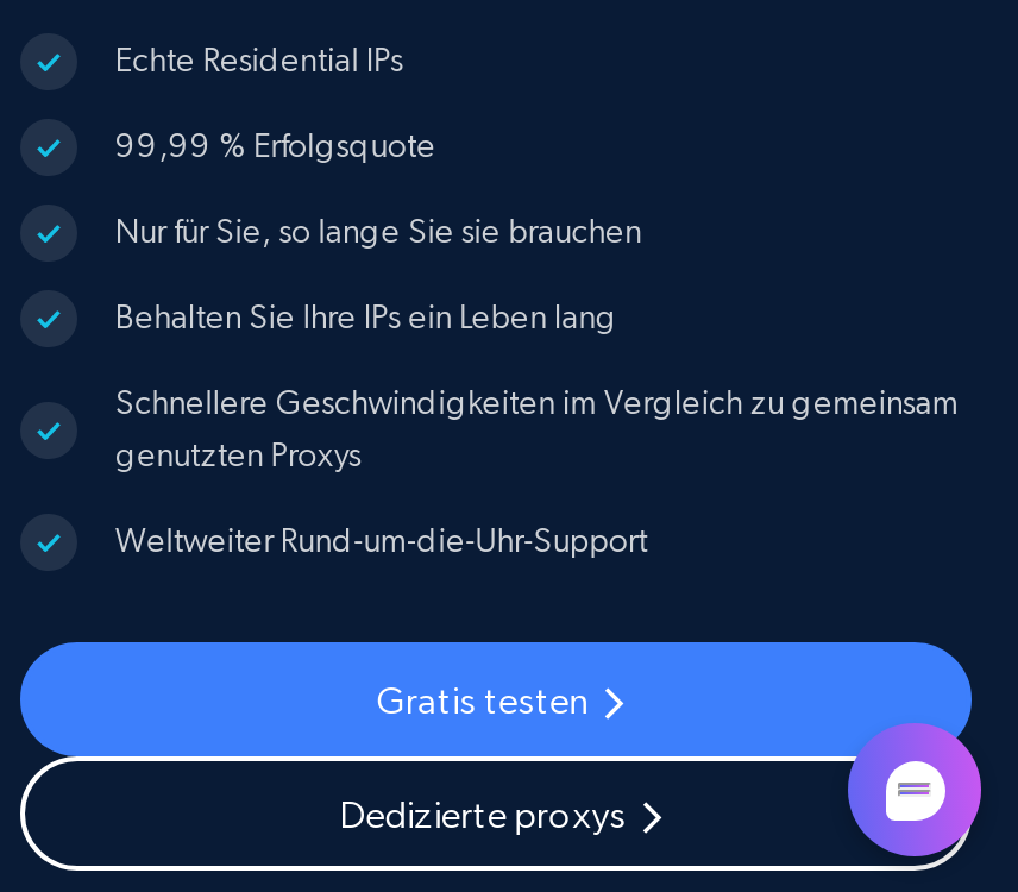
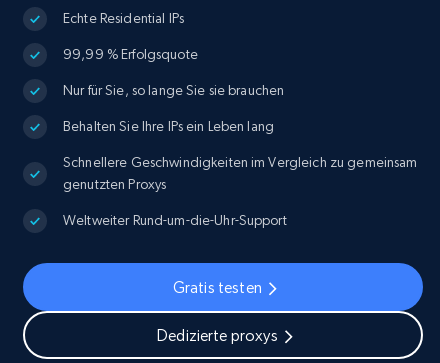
[846,723,984,859] [image] -> [371,298,427,353] [image]

